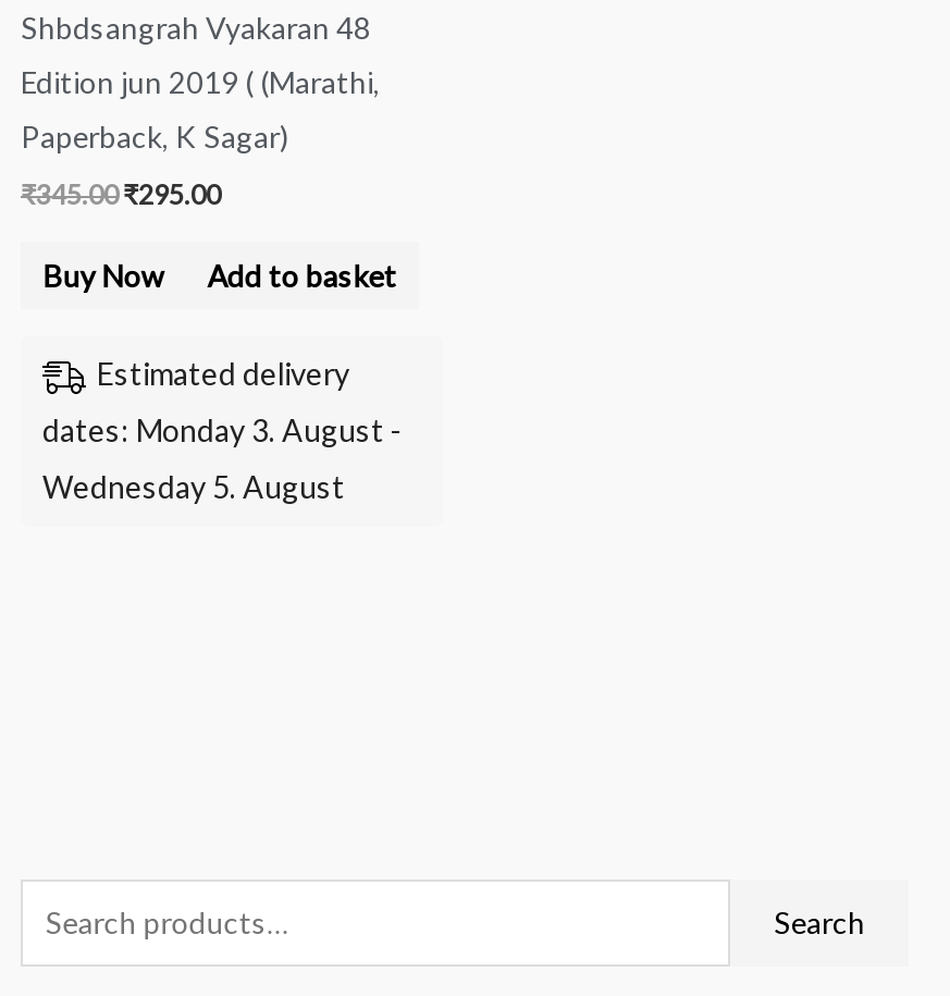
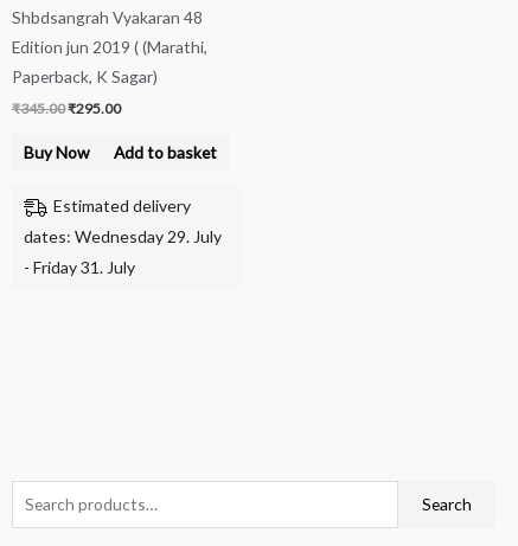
[42,411,402,448] dates: Monday 3. August - -> [24,226,222,246] dates: Wednesday 29. July
[42,467,345,504] Wednesday 5. August -> [24,257,135,277] - Friday 31. July

